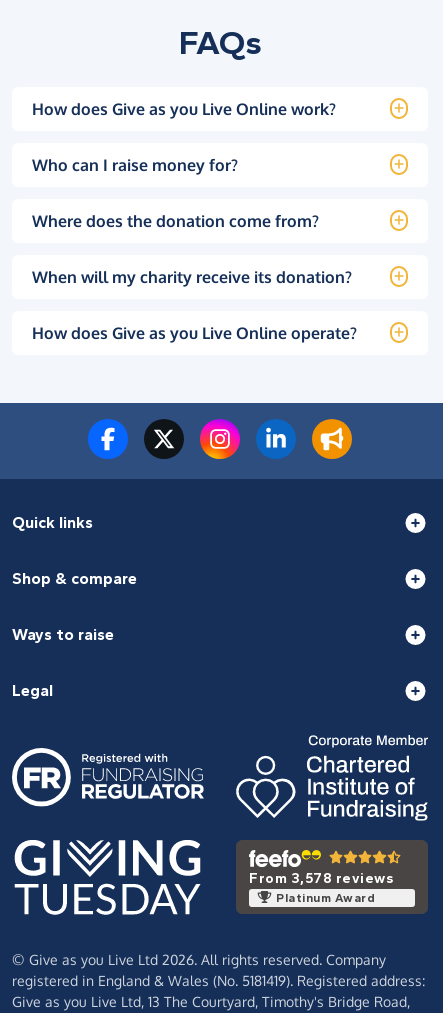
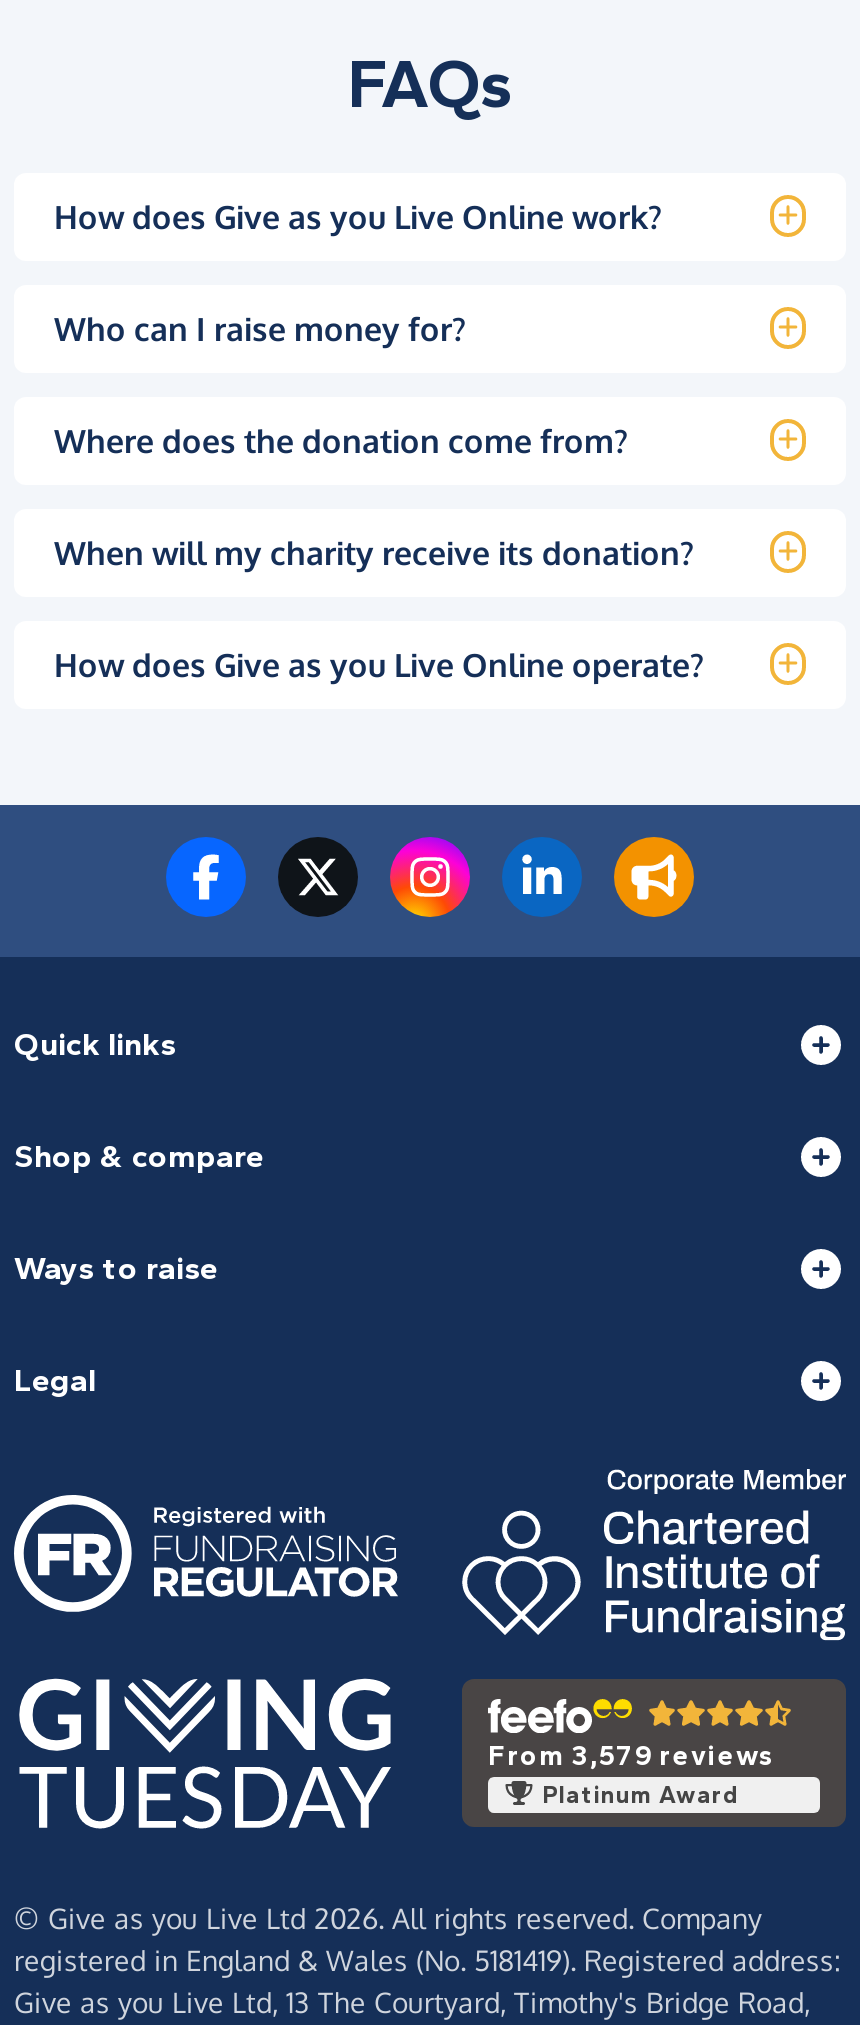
[249,870,393,887] From 3,578 reviews -> [488,1739,774,1773] From 3,579 reviews

